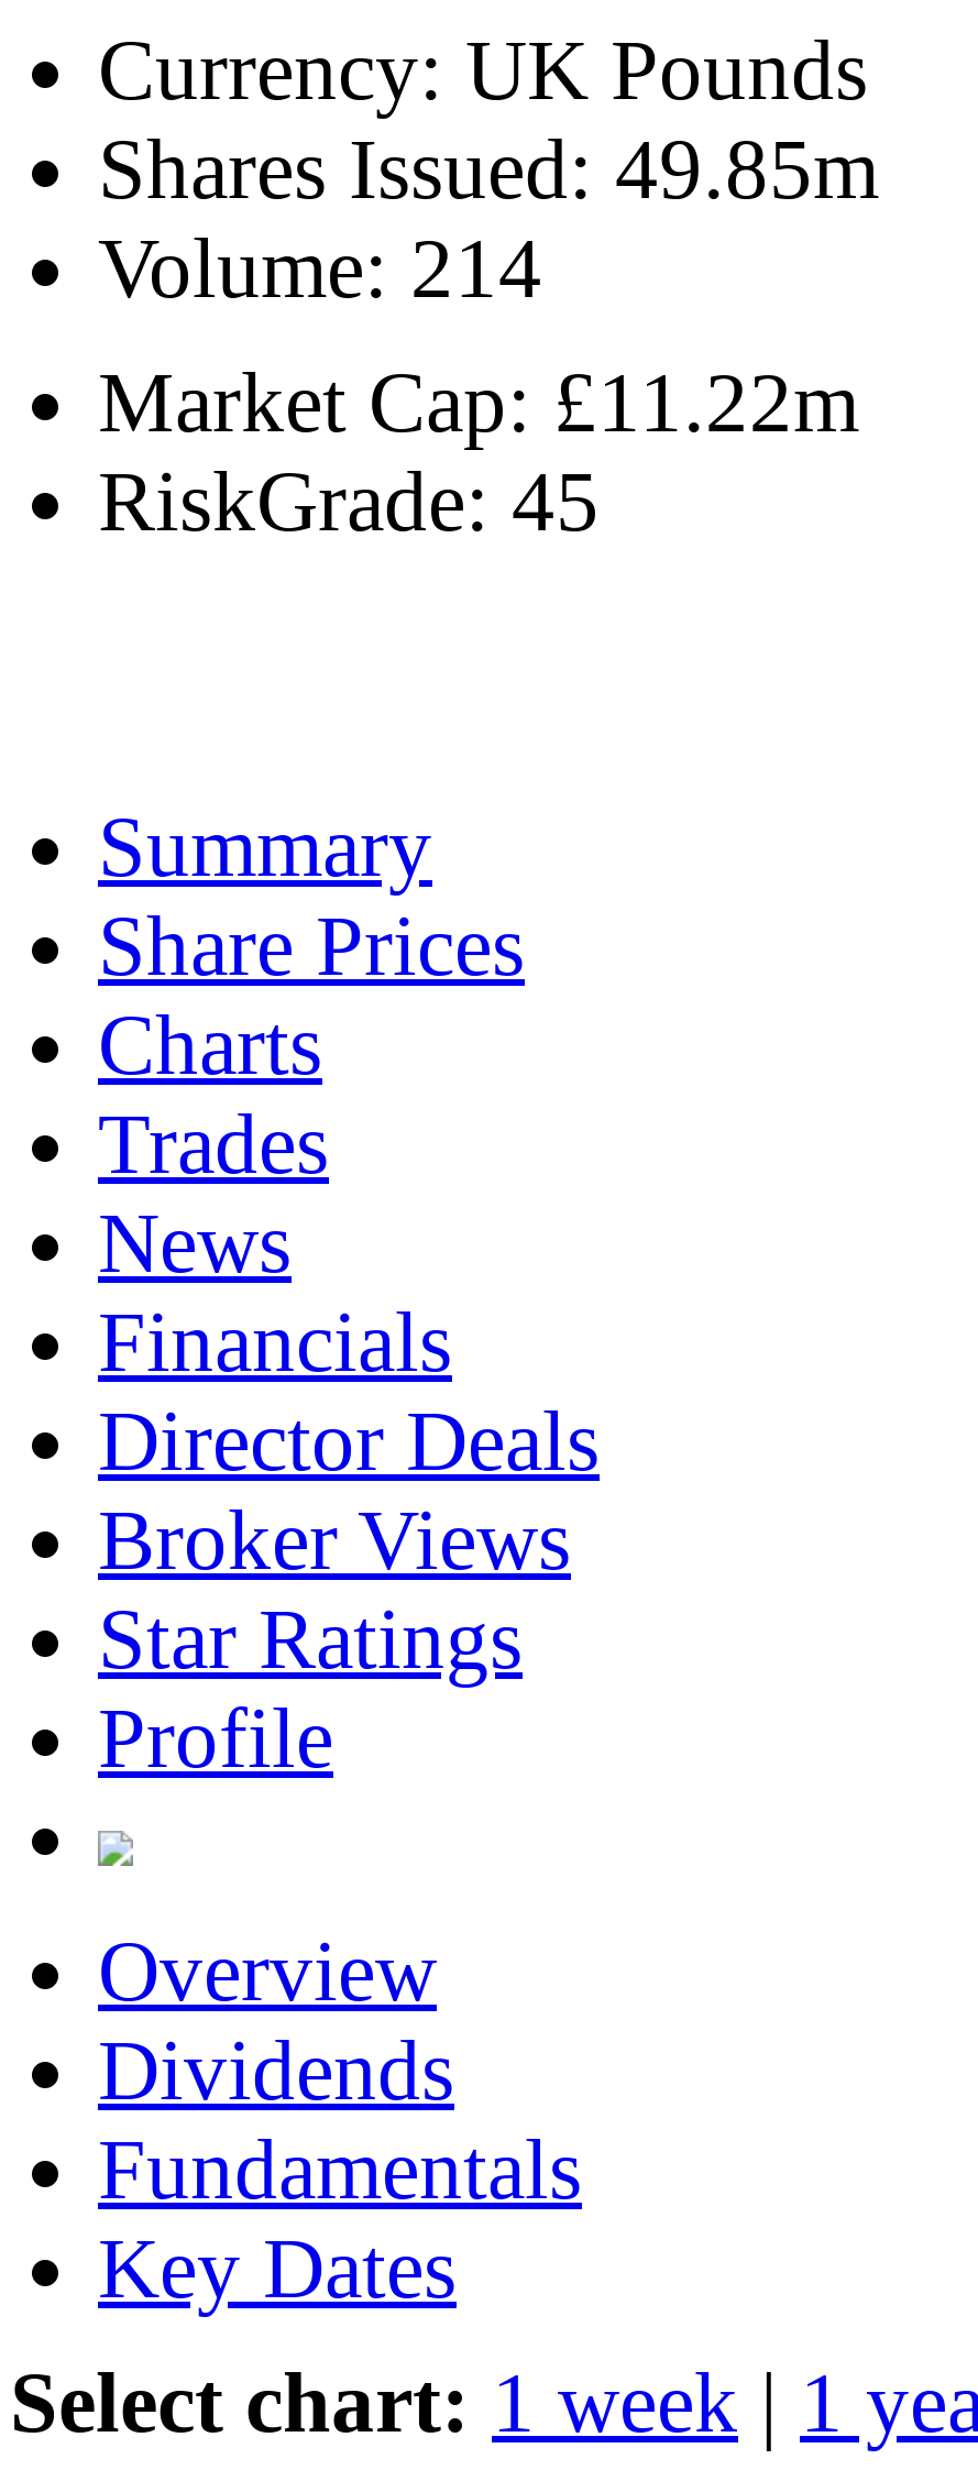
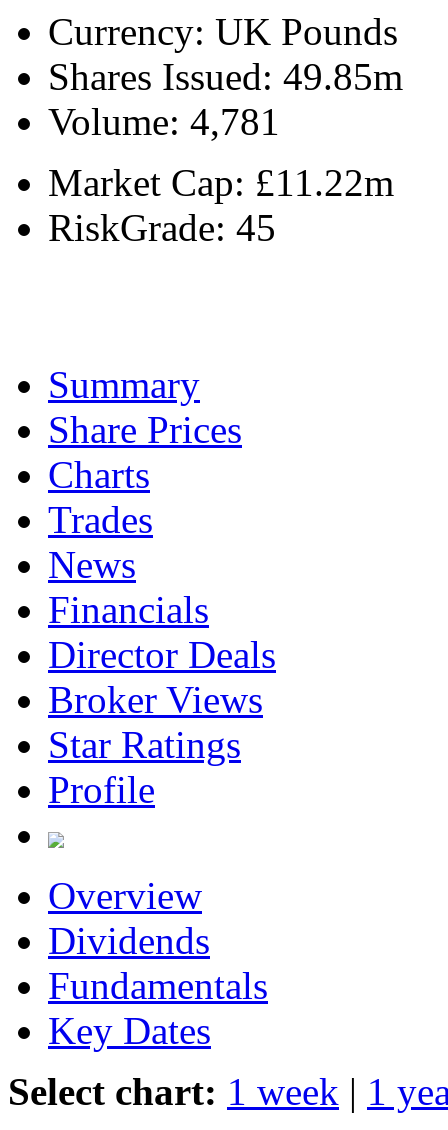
[98,220,542,315] Volume: 214 -> [48,100,280,143] Volume: 4,781

